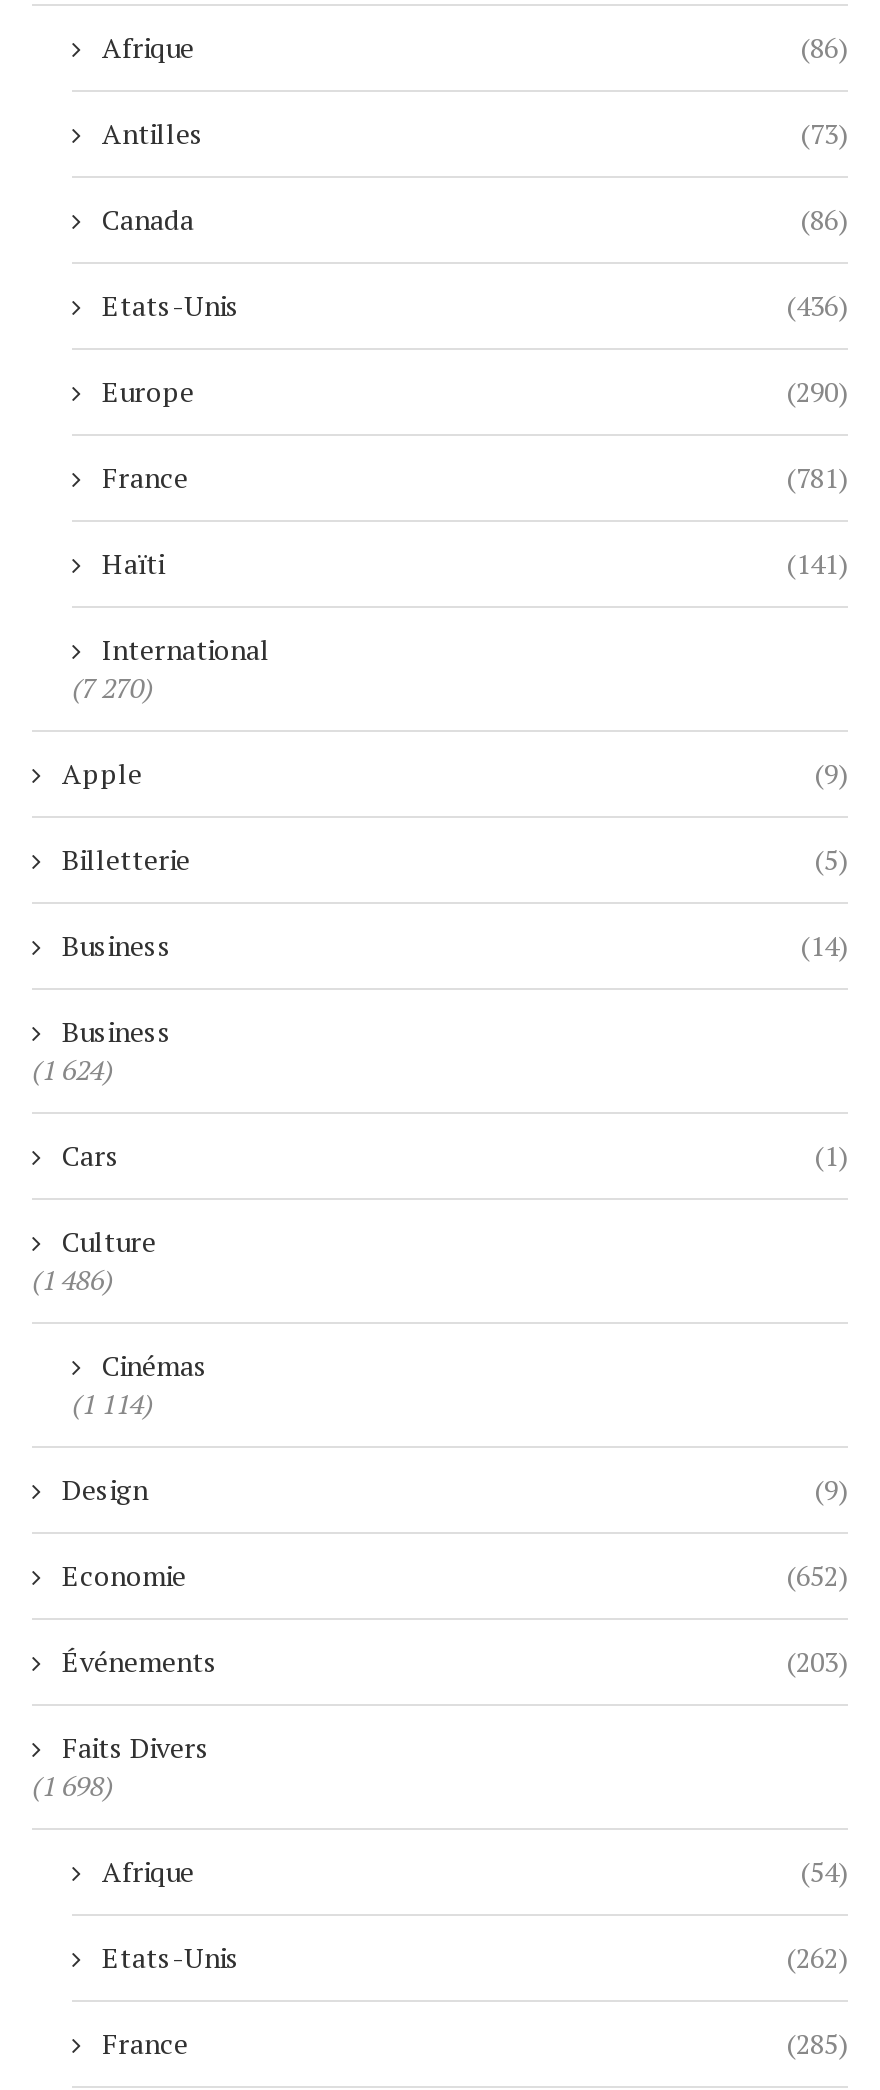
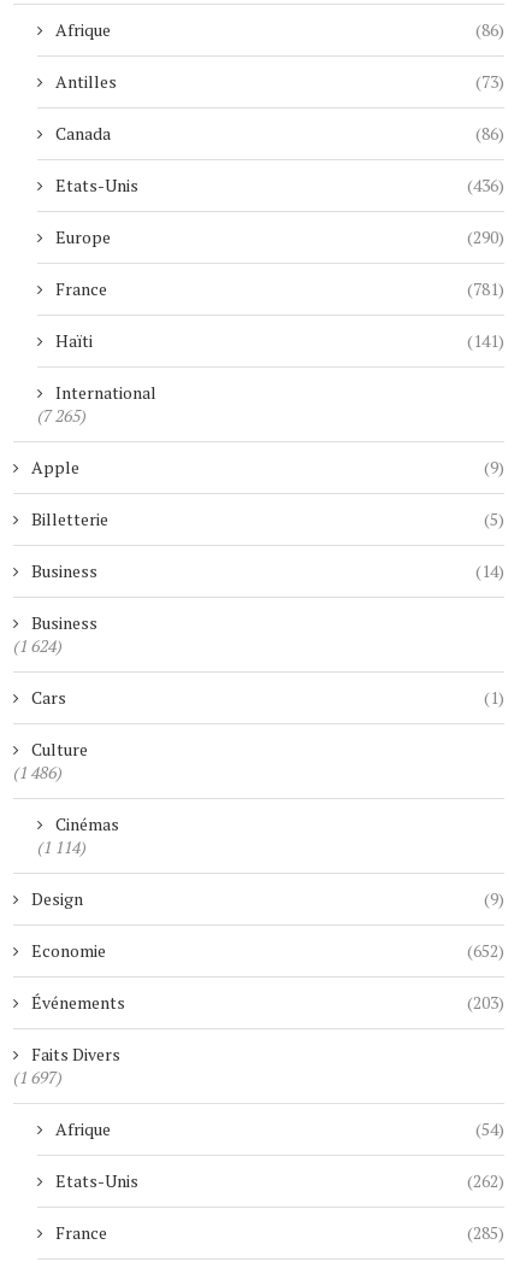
[72,667,154,705] (7 270) -> [37,403,87,426] (7 265)
[32,1765,114,1803] (1 698) -> [13,1065,63,1088] (1 697)

